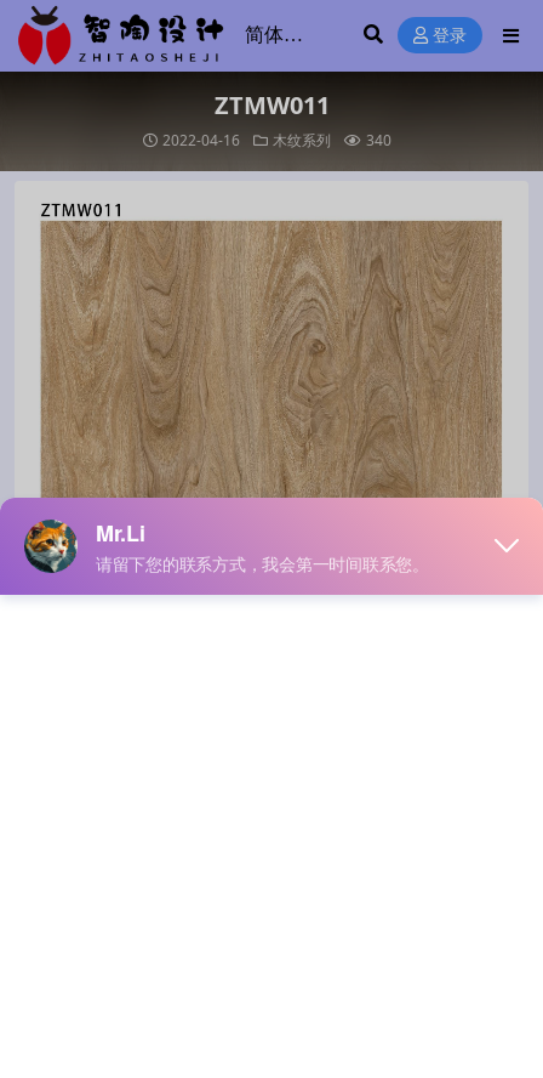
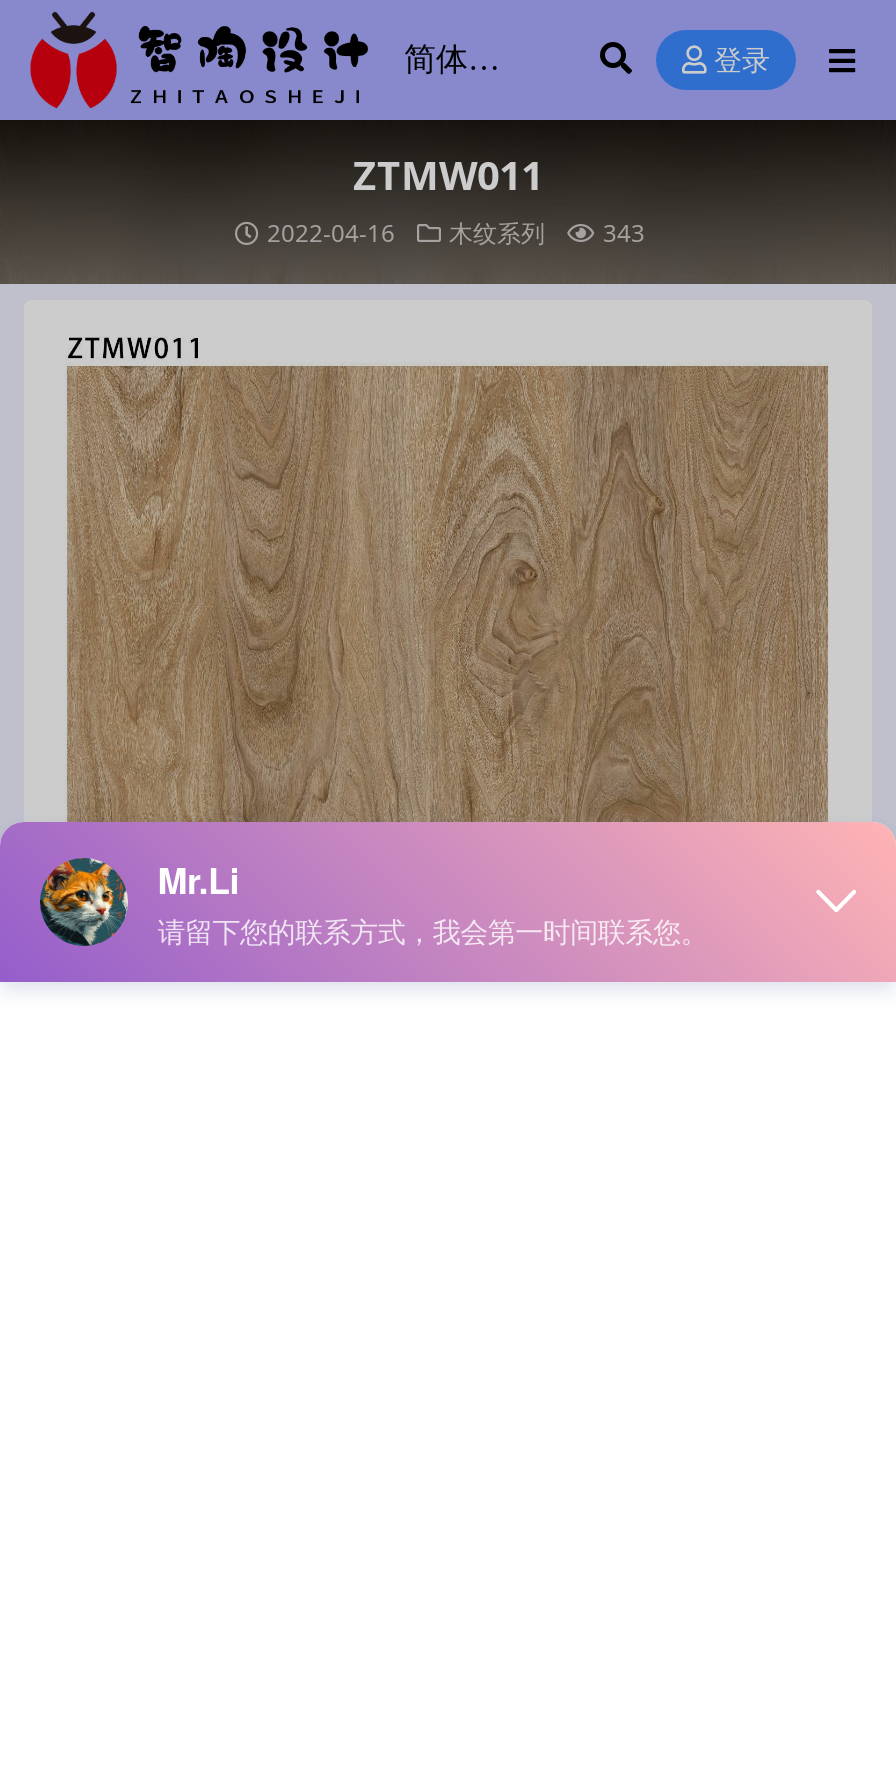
[162,130,391,151] 2022-04-16 木纹系列 340 -> [267,216,645,250] 2022-04-16 木纹系列 343

